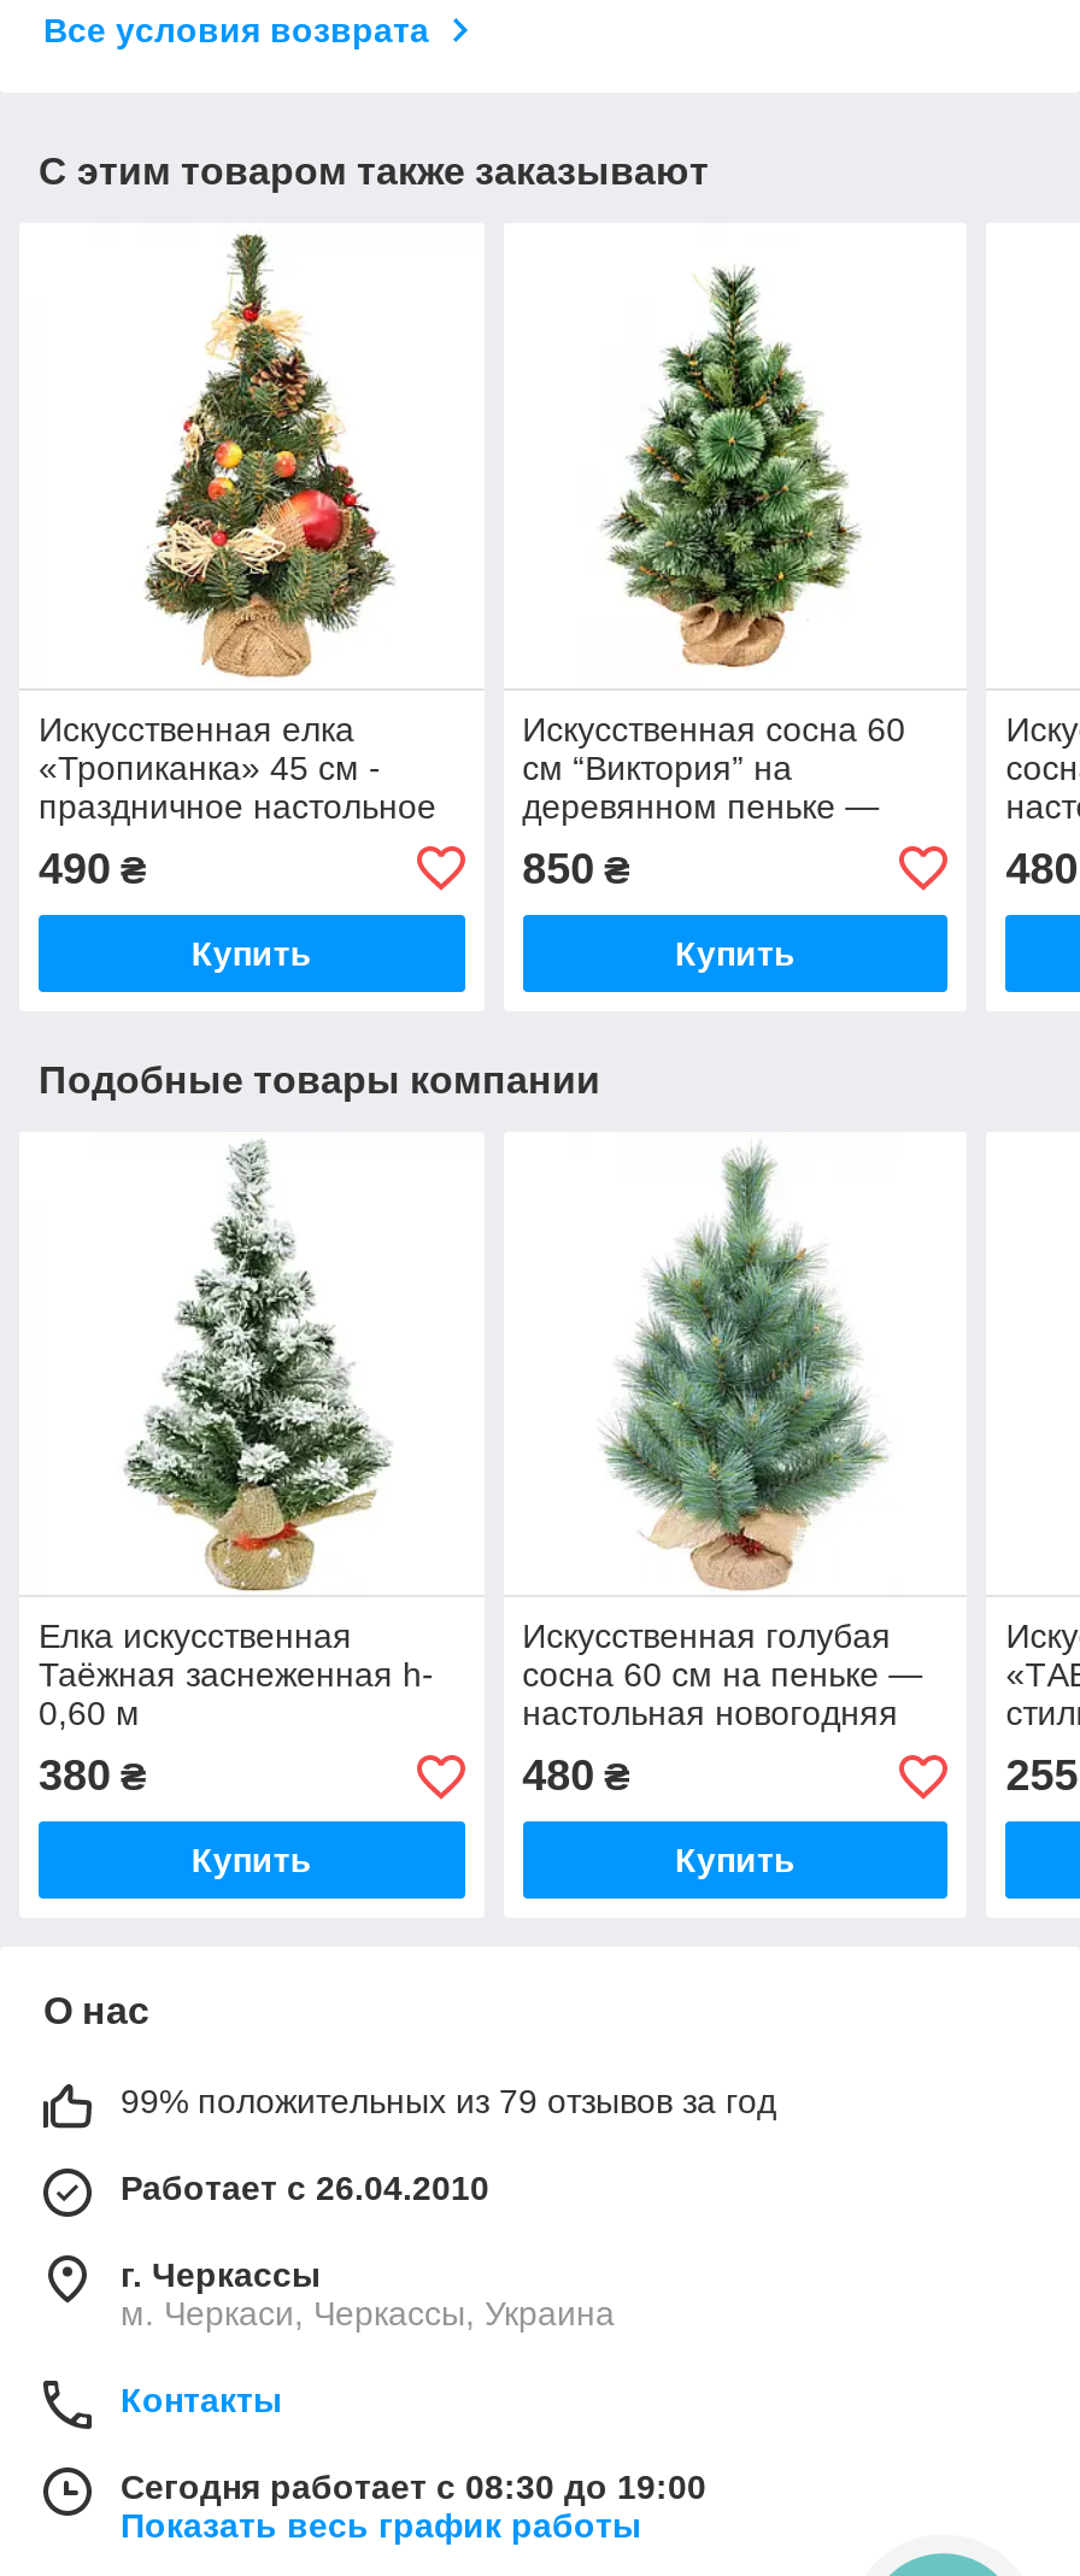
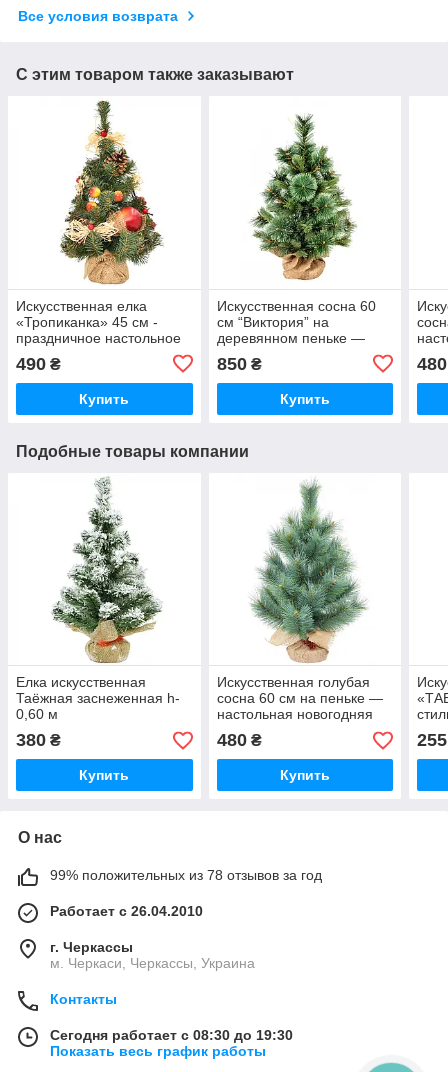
[121,2083,776,2122] 99% положительных из 79 отзывов за год -> [50,867,322,883] 99% положительных из 78 отзывов за год
[121,2469,706,2507] Сегодня работает с 08:30 до 19:00 -> [50,1027,293,1043] Сегодня работает с 08:30 до 19:30

